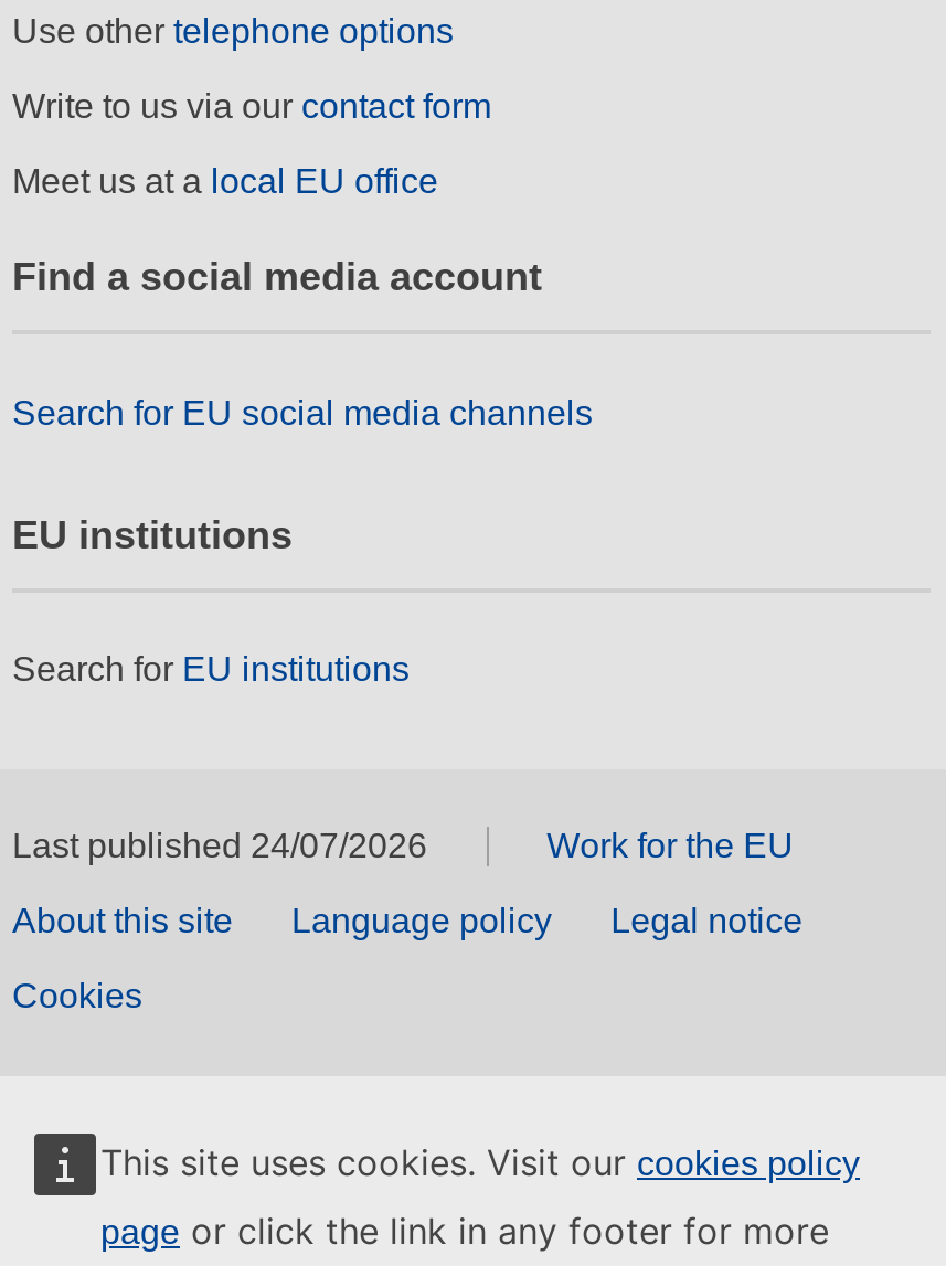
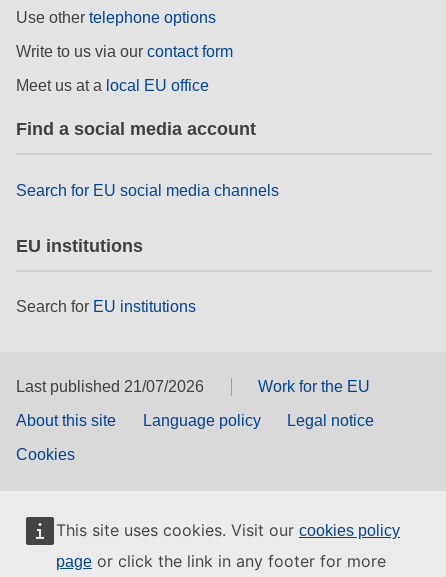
[12,828,427,865] Last published 24/07/2026 -> [16,378,204,395] Last published 21/07/2026

